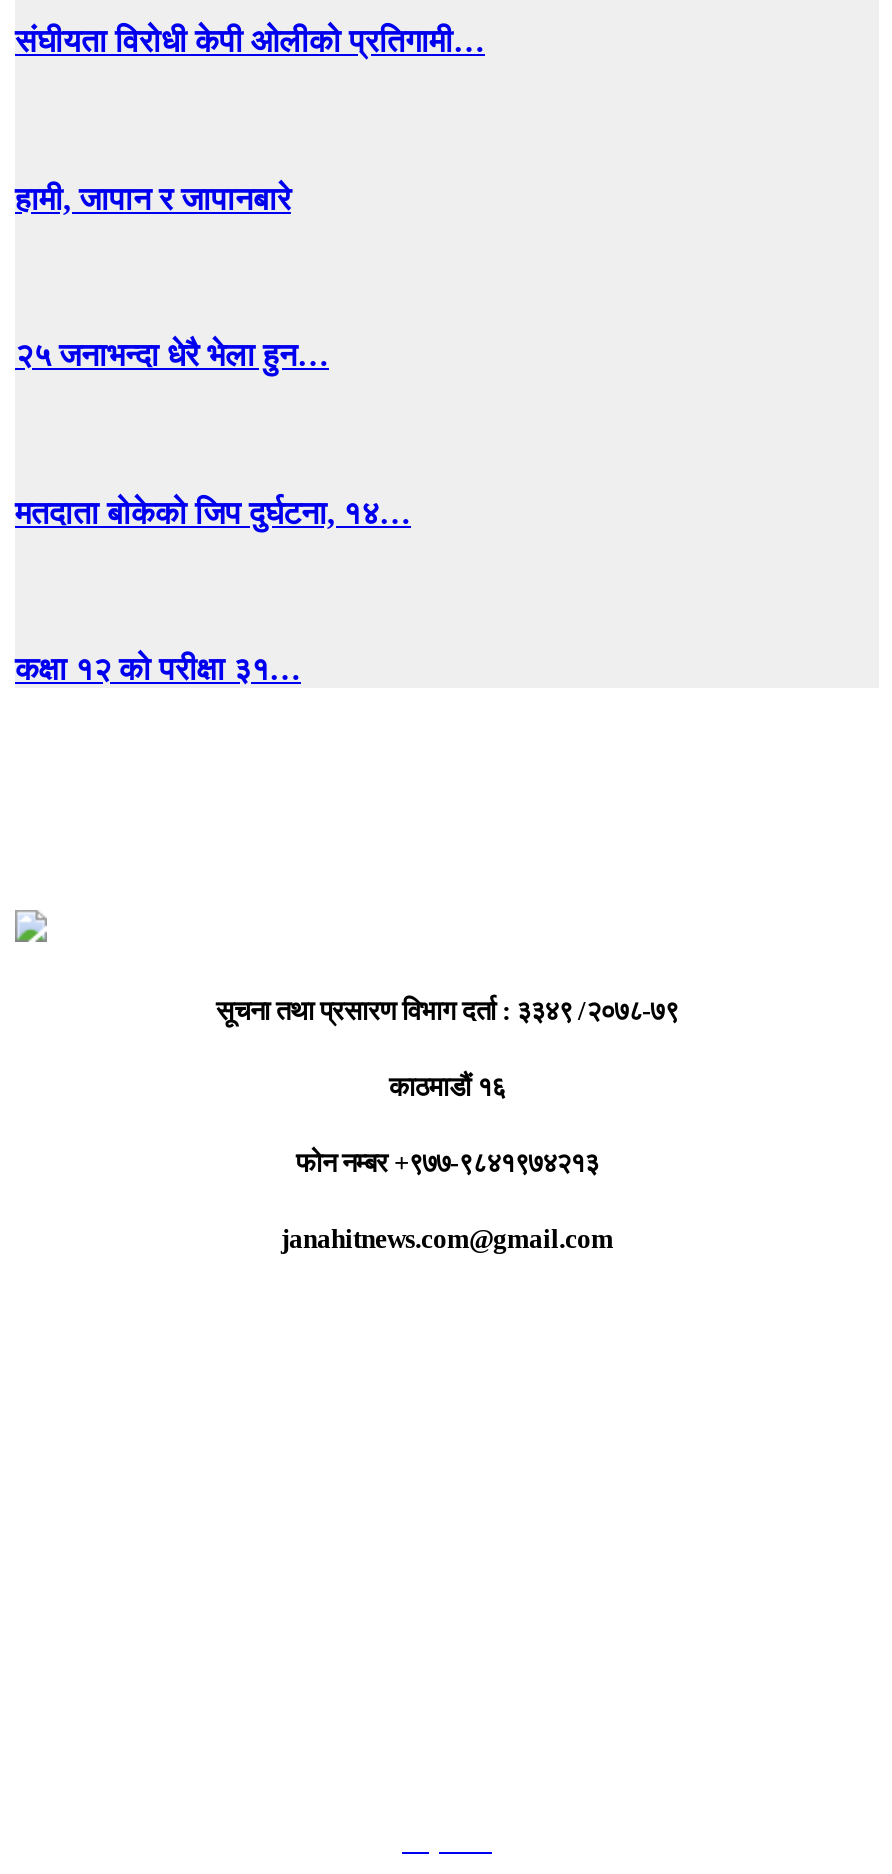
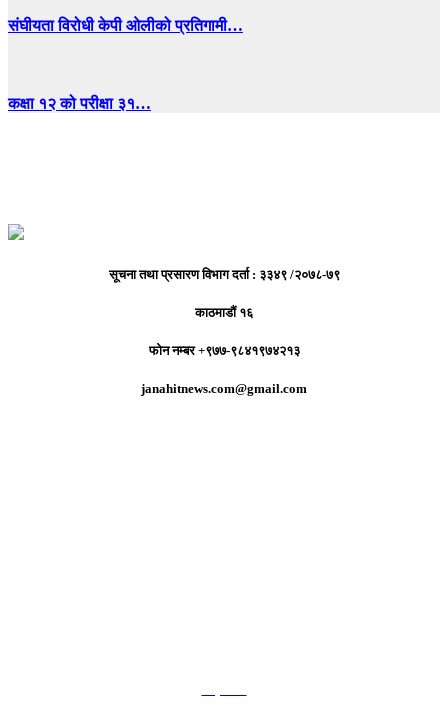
[15,181,291,215] हामी, जापान र जापानबारे -> none
[15,338,329,372] २५ जनाभन्दा धेरै भेला हुन… -> none
[15,496,411,530] मतदाता बोकेको जिप दुर्घटना, १४… -> none

